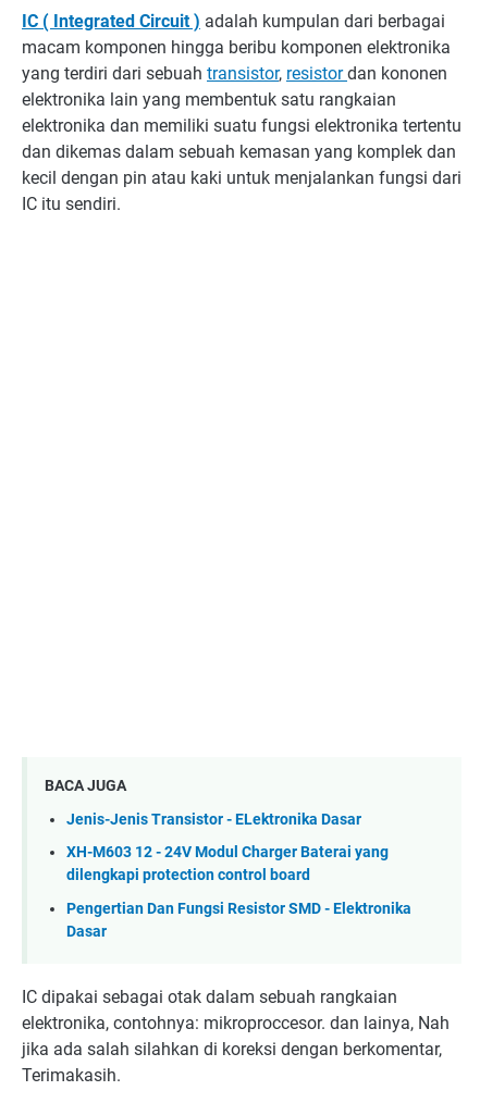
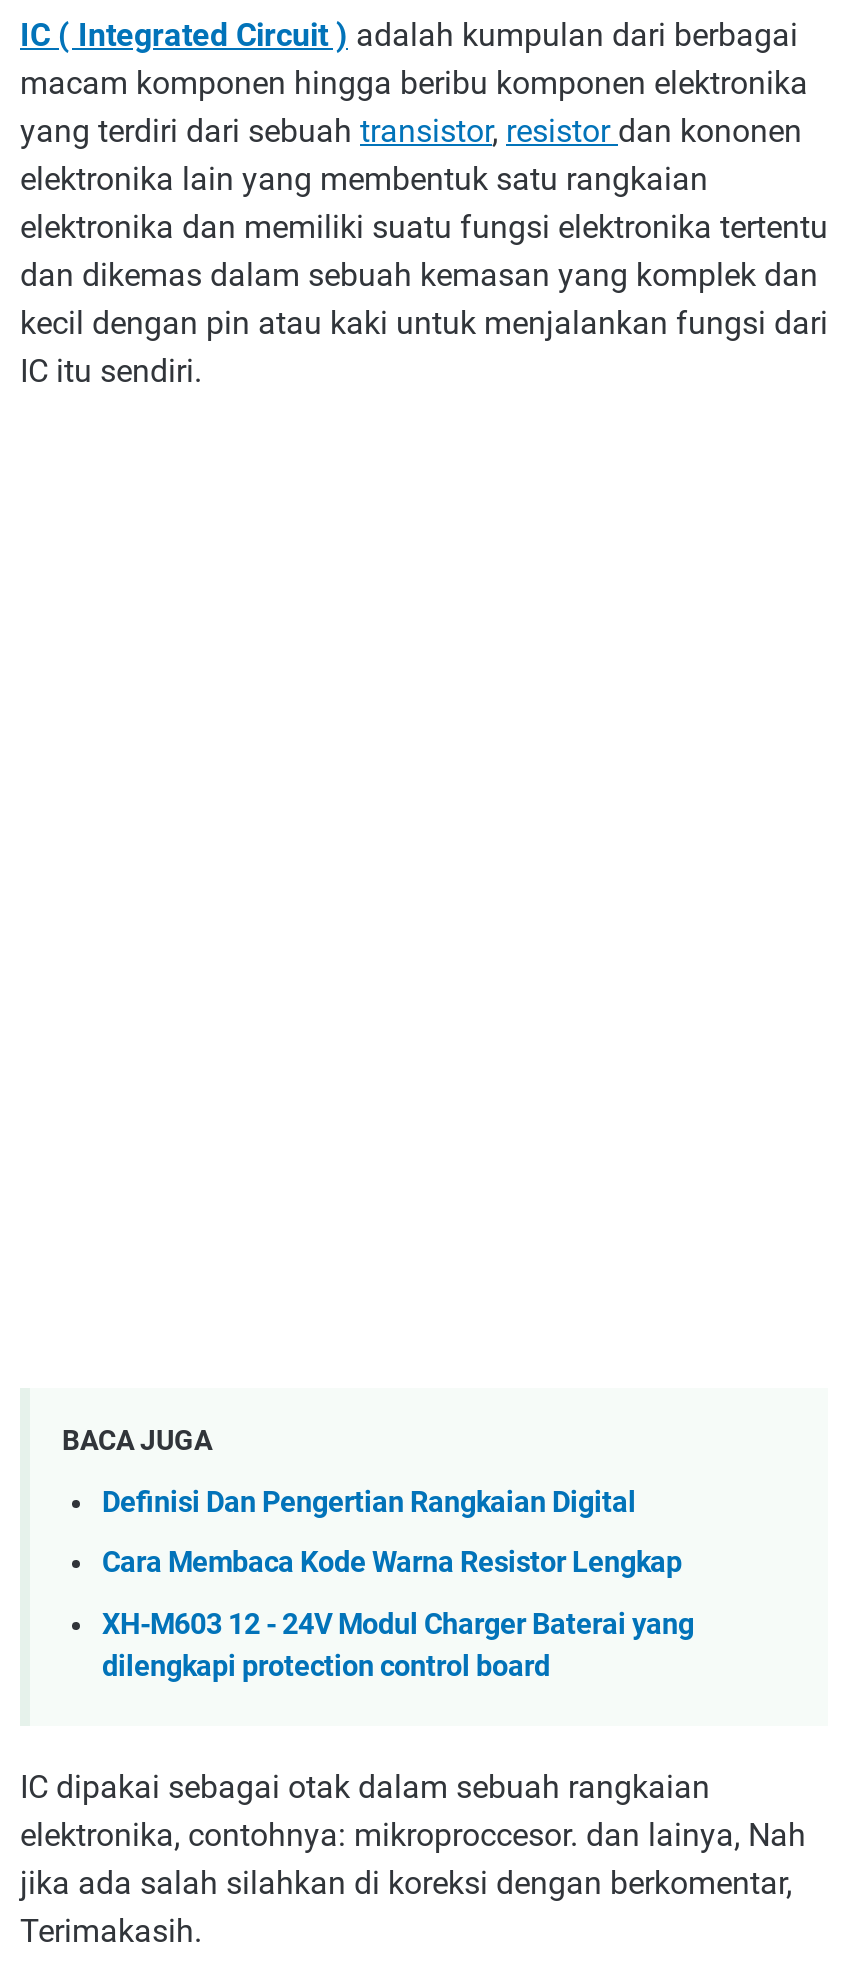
[66,810,361,828] Jenis-Jenis Transistor - ELektronika Dasar -> [102,1485,682,1580] Definisi Dan Pengertian Rangkaian Digital | Cara Membaca Kode Warna Resistor Lengkap
moved [66,843,389,885] -> [102,1608,694,1684]: XH-M603 12 - 24V Modul Charger Baterai yang | dilengkapi protection control board
[66,899,411,941] Pengertian Dan Fungsi Resistor SMD - Elektronika | Dasar -> none

